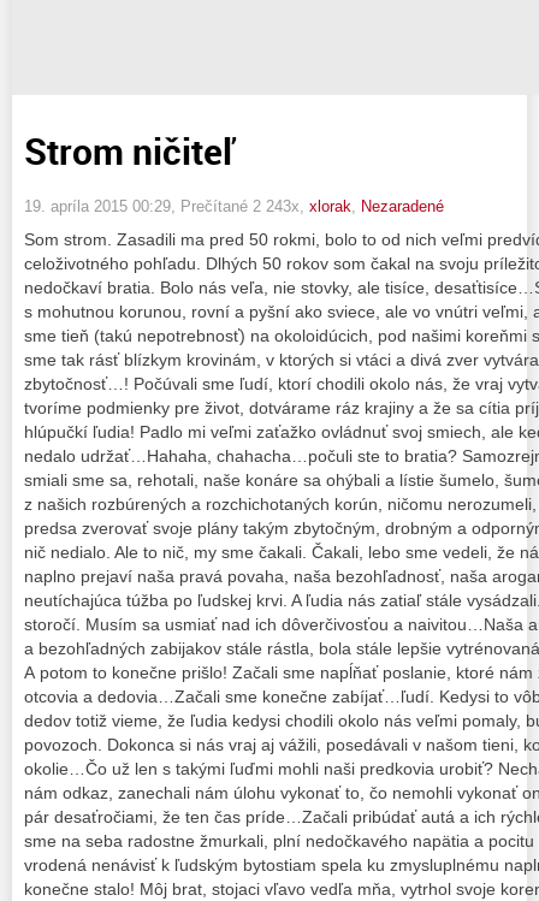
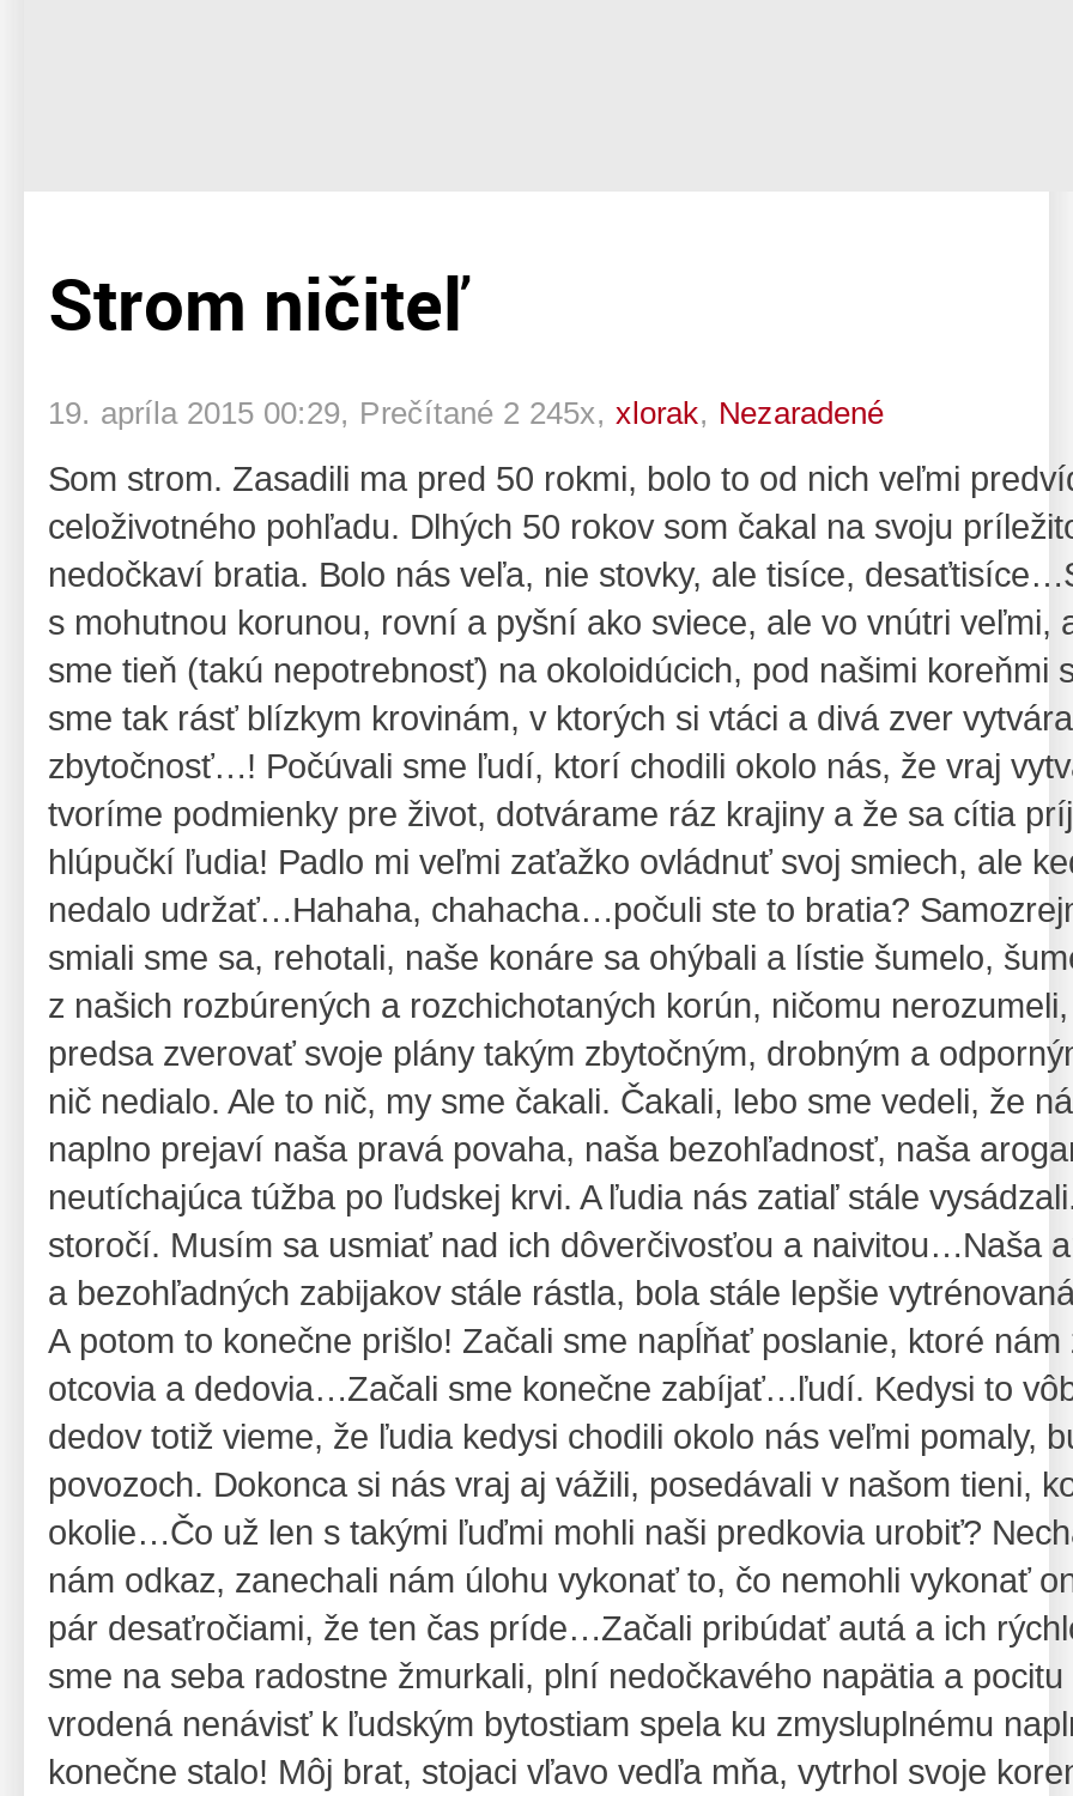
[24,197,444,215] 19. apríla 2015 00:29, Prečítané 2 243x, xlorak, Nezaradené -> [48,394,884,430] 19. apríla 2015 00:29, Prečítané 2 245x, xlorak, Nezaradené

